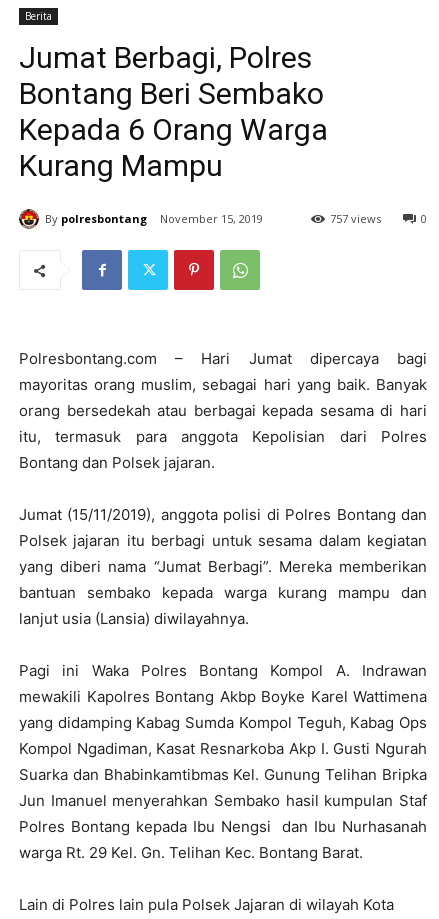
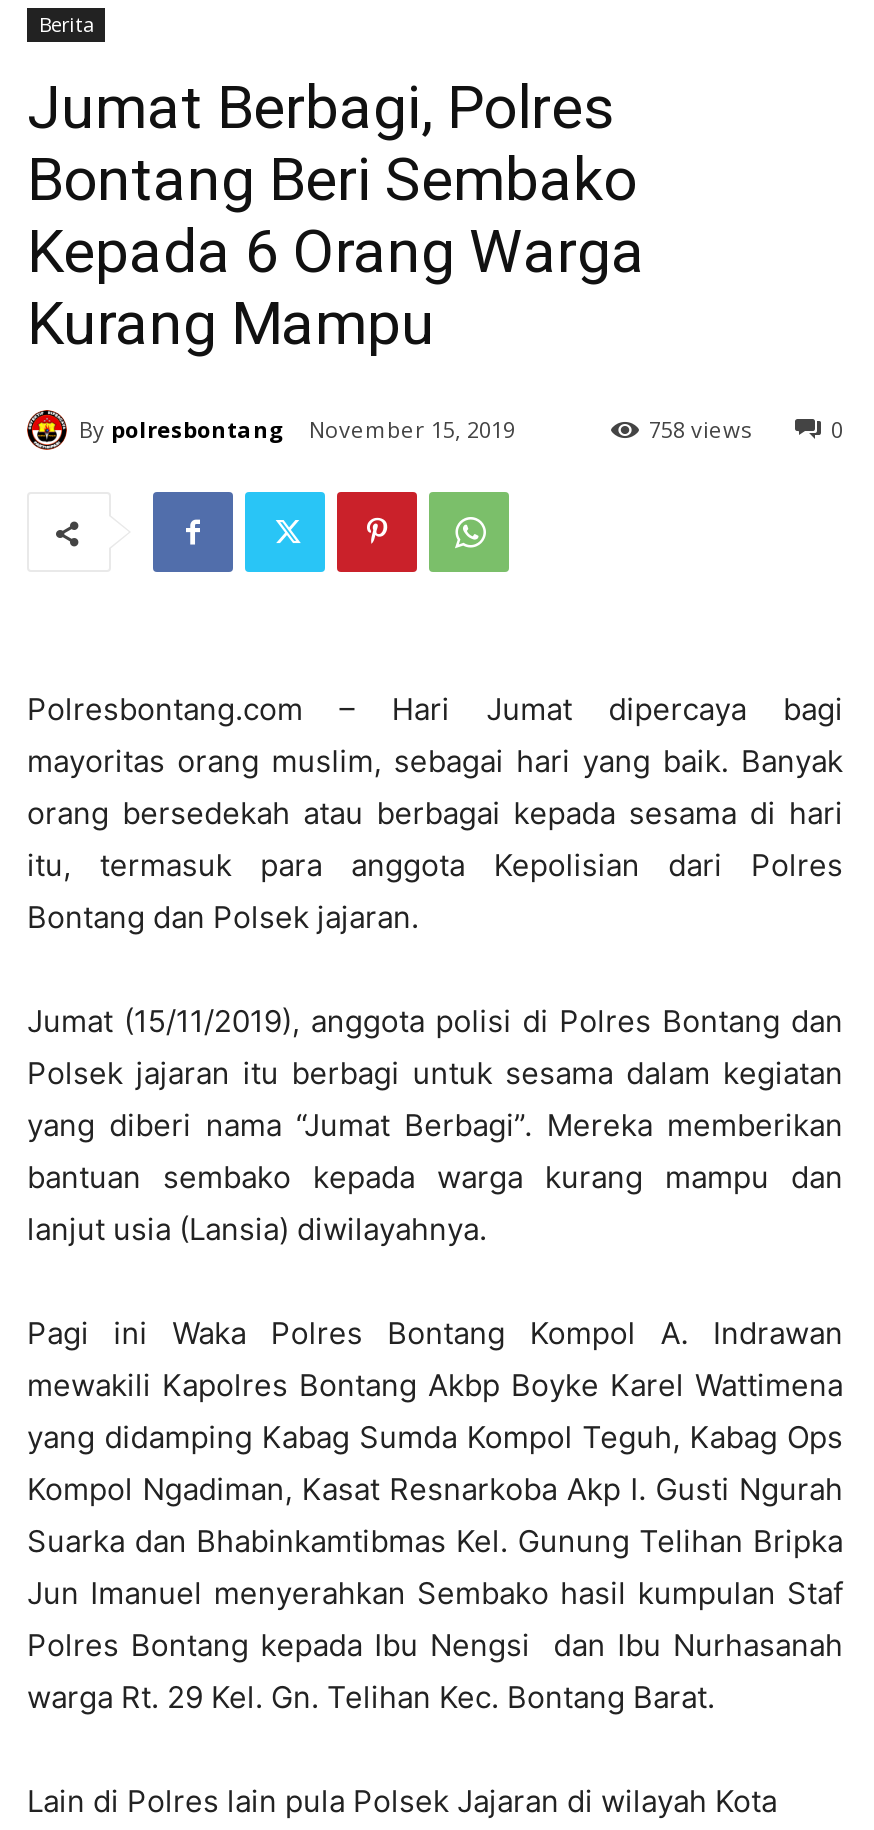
[330,211,381,226] 757 views -> [649,414,751,444] 758 views

